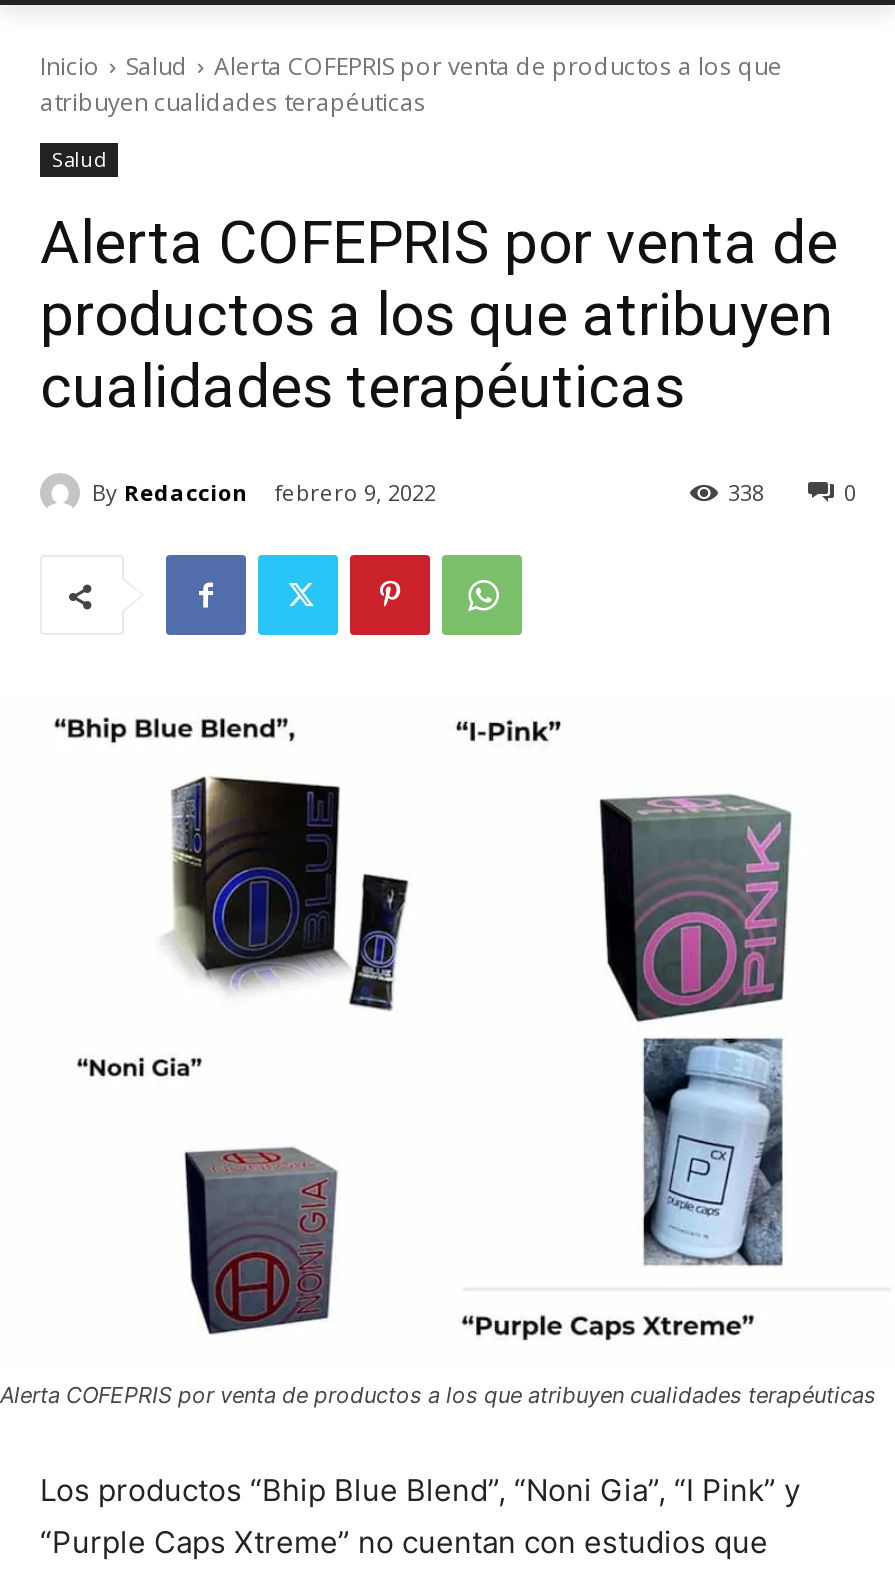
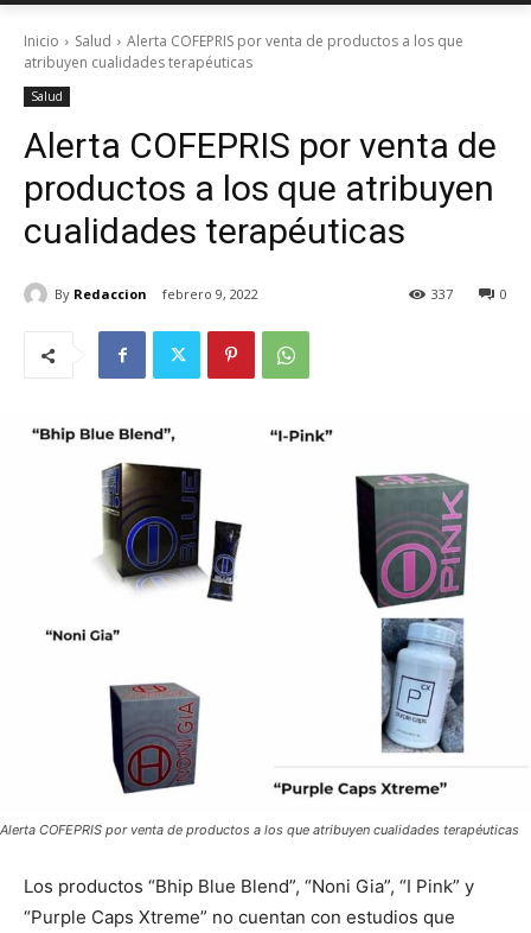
[728,477,764,507] 338 -> [431,285,453,303] 337

